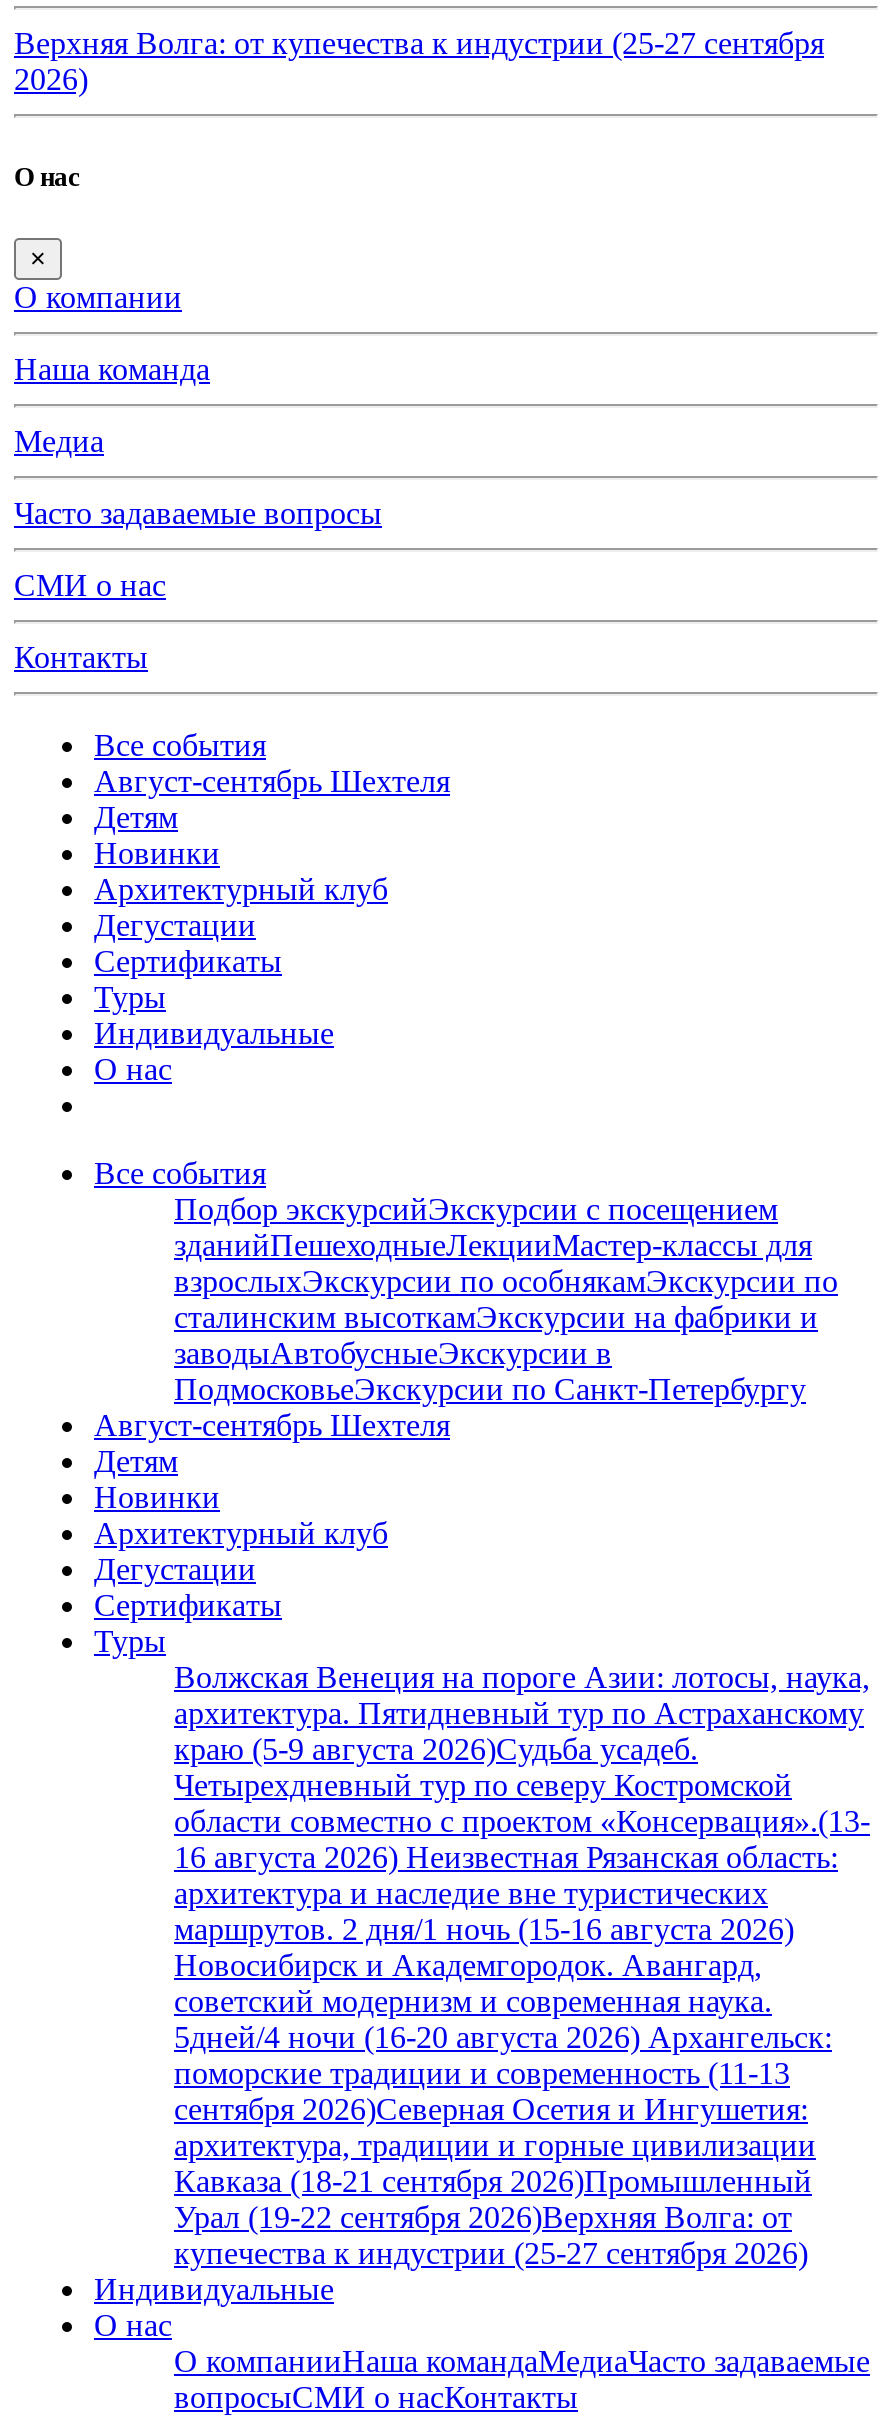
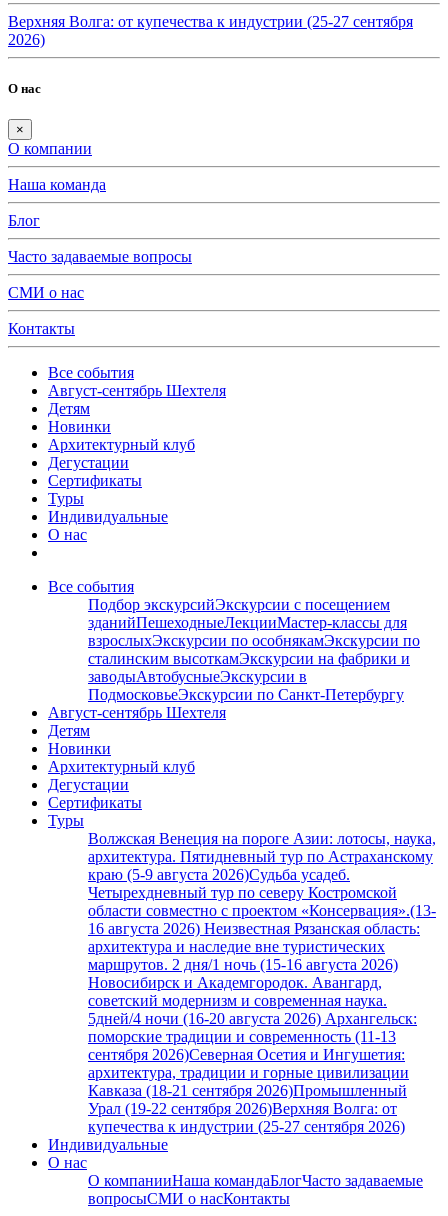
[14,424,104,458] Медиа -> [8,212,40,229] Блог
[174,2344,870,2378] О компанииНаша командаМедиаЧасто задаваемые -> [88,1172,423,1189] О компанииНаша командаБлогЧасто задаваемые

